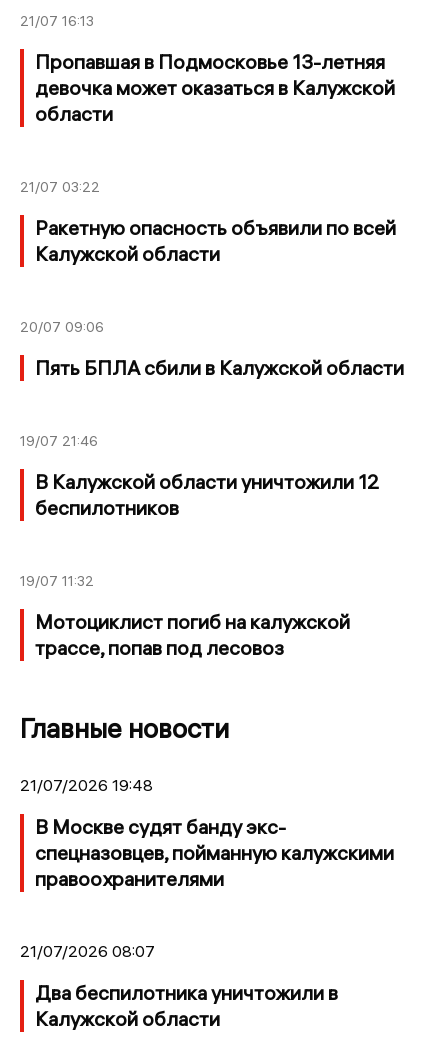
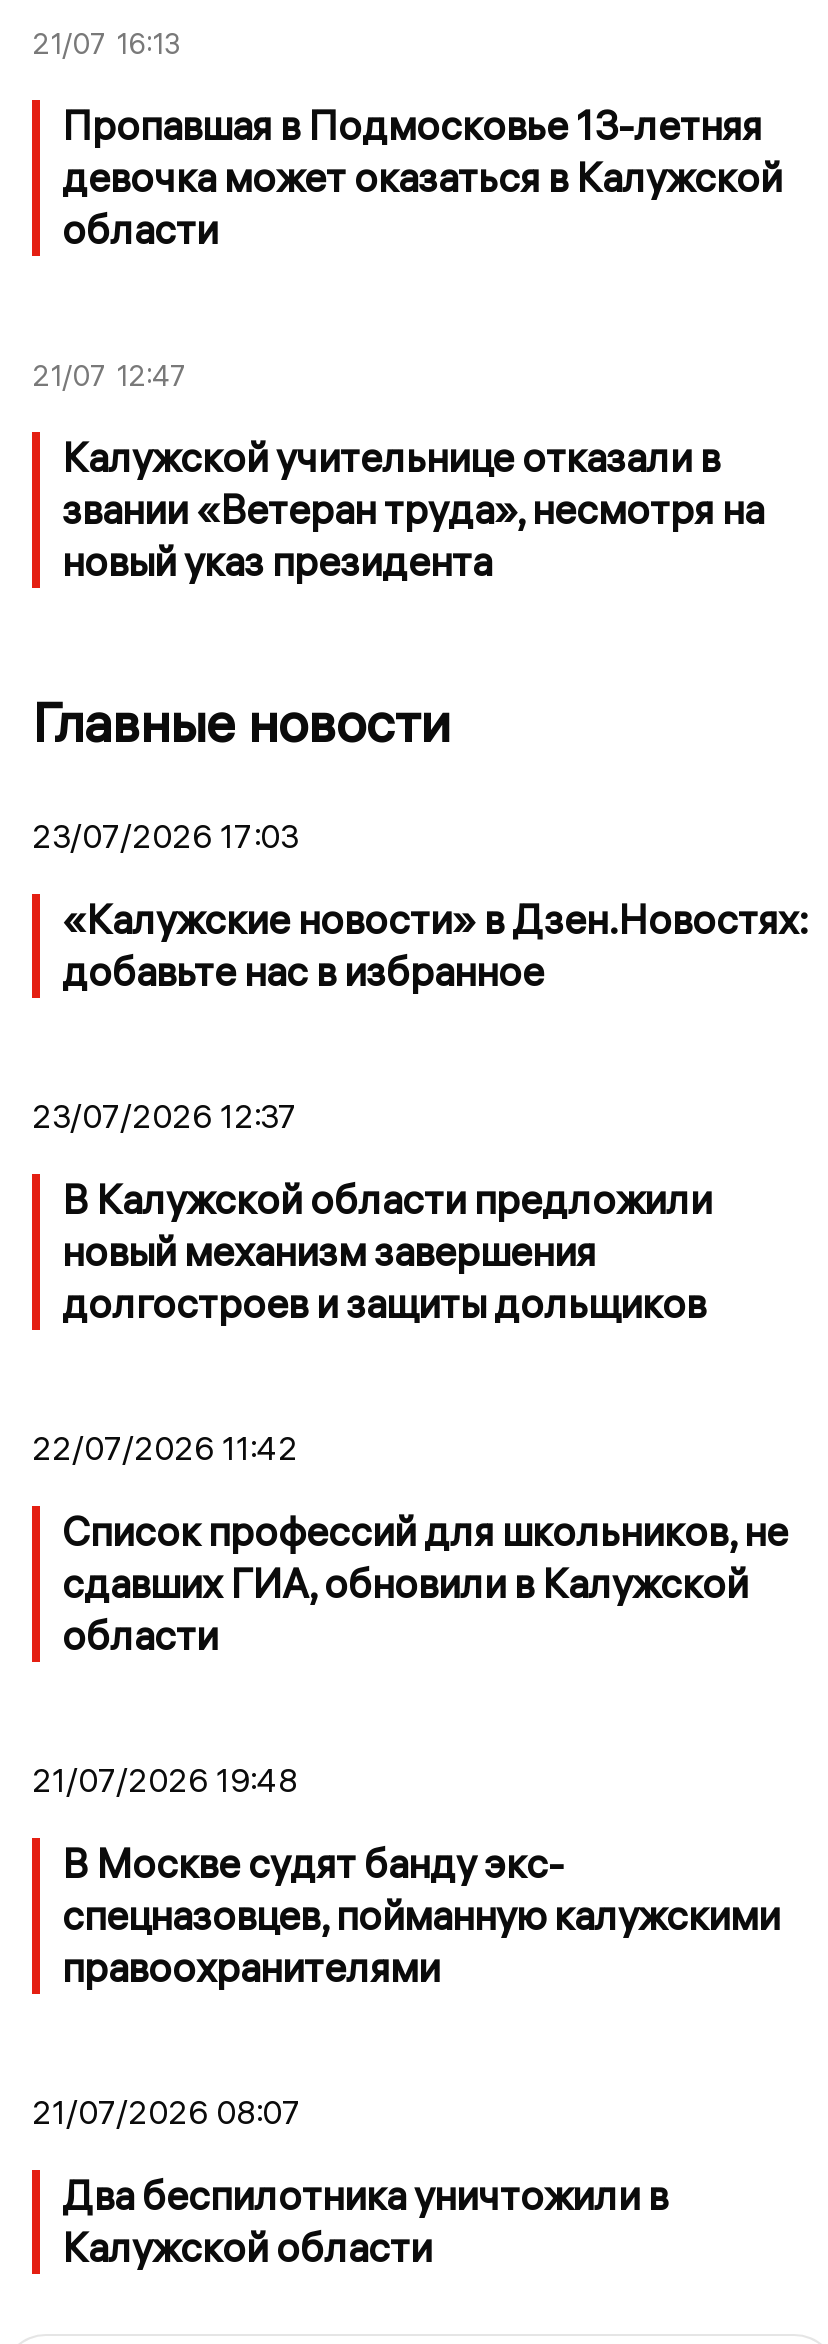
[20,178,404,660] 21/07 03:22 | Ракетную опасность объявили по всей | Калужской области | 20/07 09:06 | Пять БПЛА сбили в Калужской области | 19/07 21:46 | В Калужской области уничтожили 12 | беспилотников | 19/07 11:32 | Мотоциклист погиб на калужской | трассе, попав под лесовоз -> [32,358,764,586] 21/07 12:47 | Калужской учительнице отказали в | звании «Ветеран труда», несмотря на | новый указ президента
moved [20,712,229,745] -> [32,690,450,756]: Главные новости
none -> [32,816,808,1660] 23/07/2026 17:03 | «Калужские новости» в Дзен.Новостях: | добавьте нас в избранное | 23/07/2026 12:37 | В Калужской области предложили | новый механизм завершения | долгостроев и защиты дольщиков | 22/07/2026 11:42 | Список профессий для школьников, не | сдавших ГИА, обновили в Калужской | области

